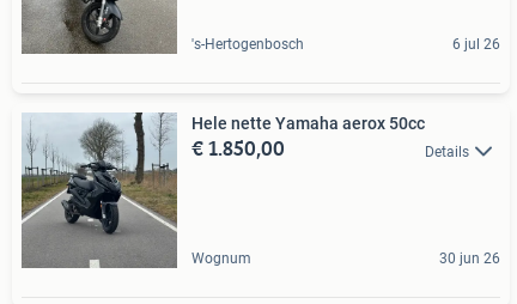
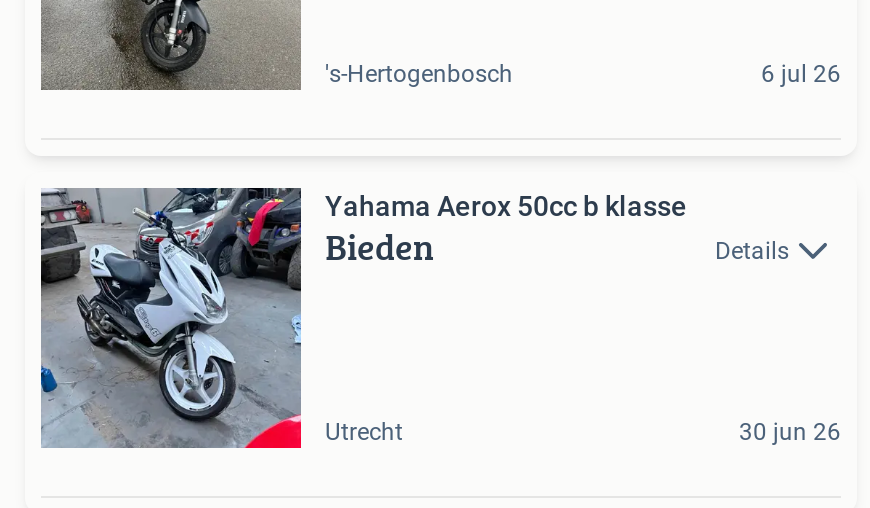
[20,113,425,269] [image] | Hele nette Yamaha aerox 50cc | € 1.850,00 -> [39,186,687,450] [image] | Yahama Aerox 50cc b klasse | Bieden
[191,250,251,267] Wognum -> [325,418,403,446] Utrecht

